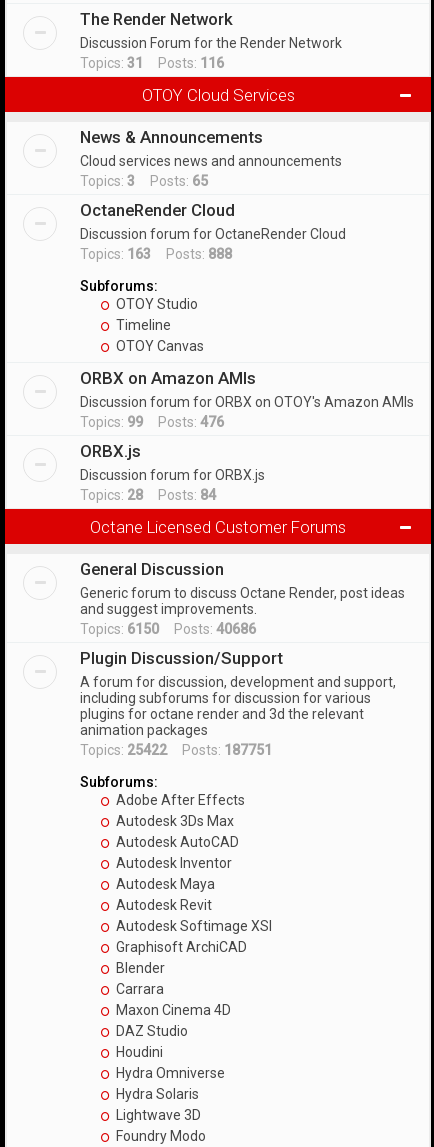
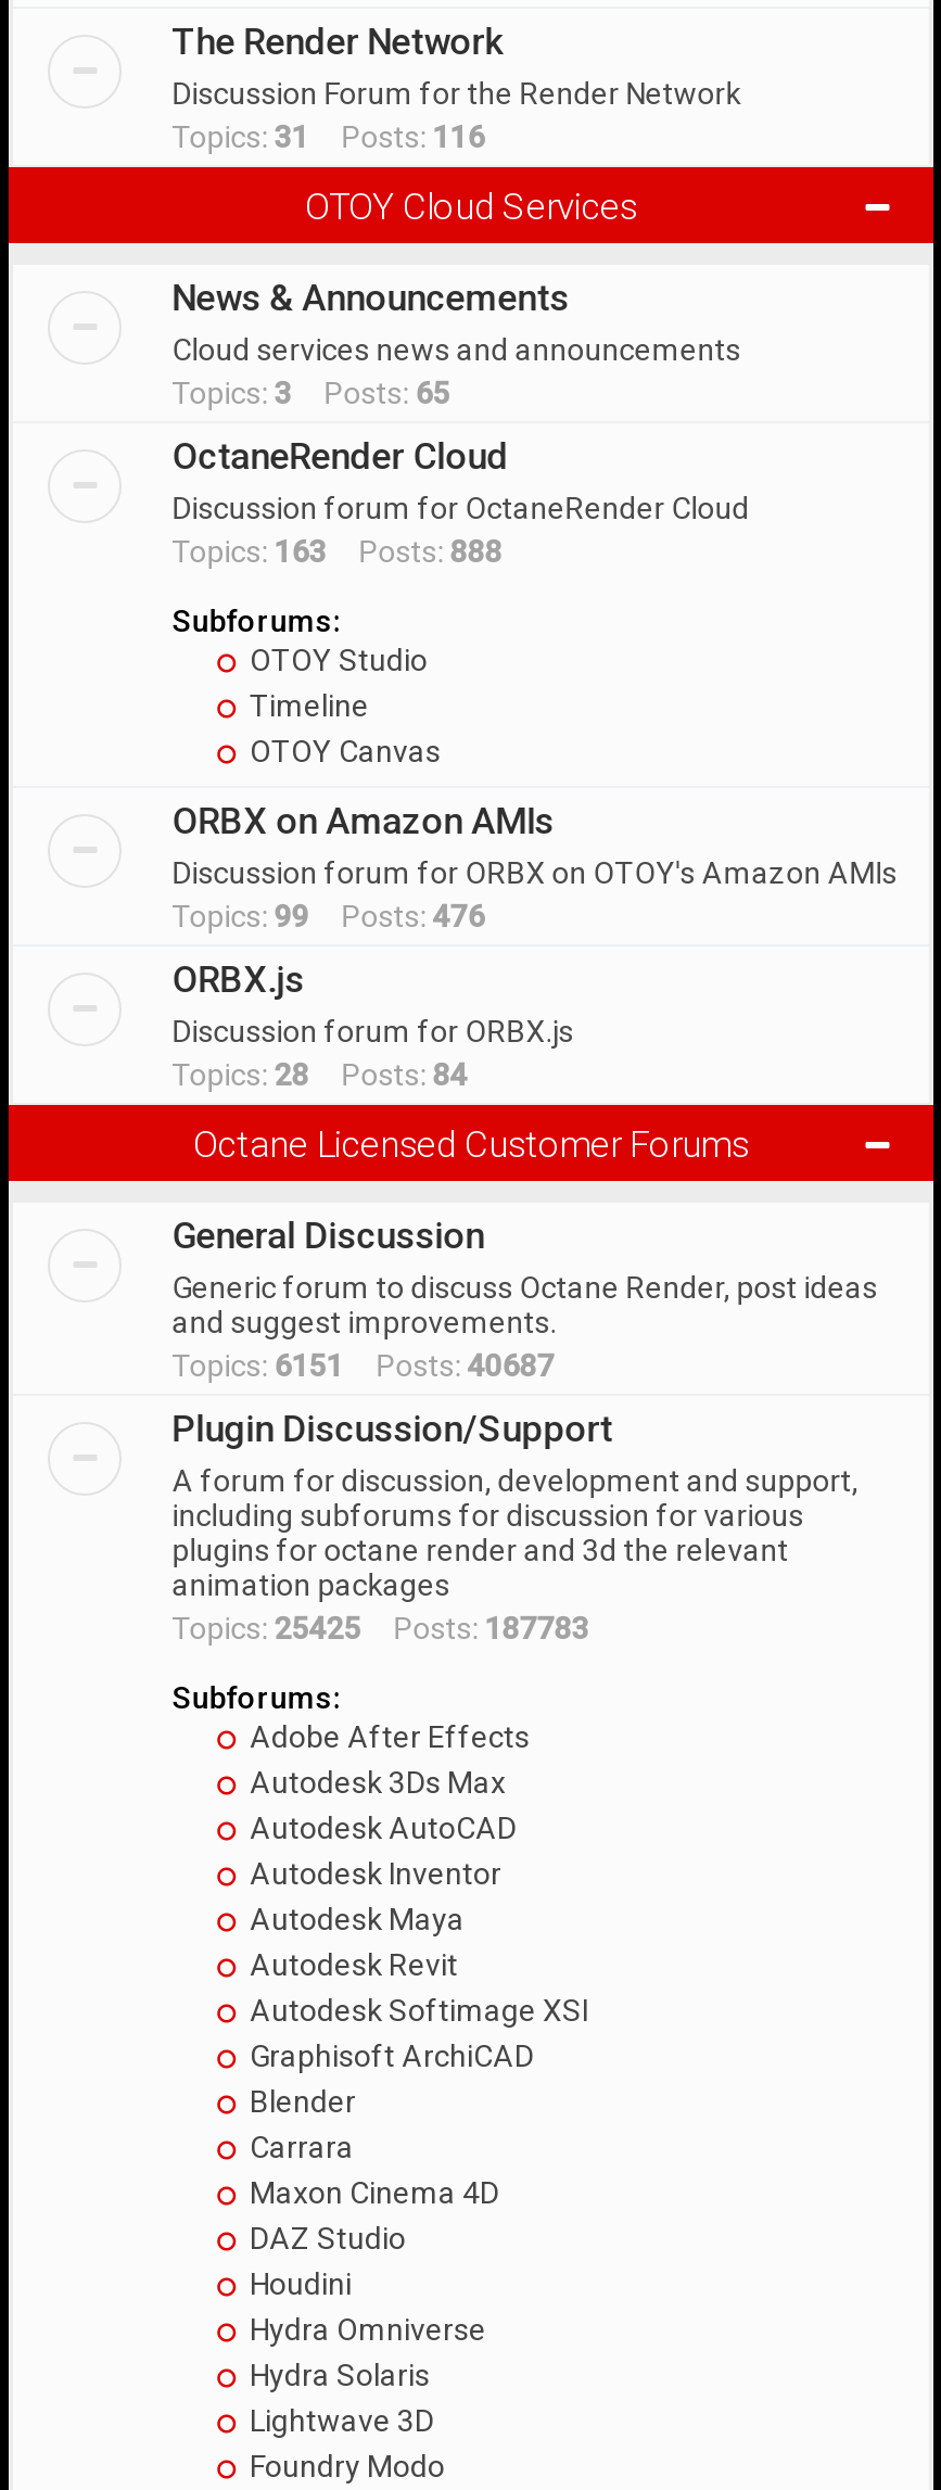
[80,621,256,637] Topics: 6150 Posts: 40686 -> [172,1348,554,1383] Topics: 6151 Posts: 40687
[80,742,272,758] Topics: 25422 Posts: 187751 -> [172,1611,589,1646] Topics: 25425 Posts: 187783

